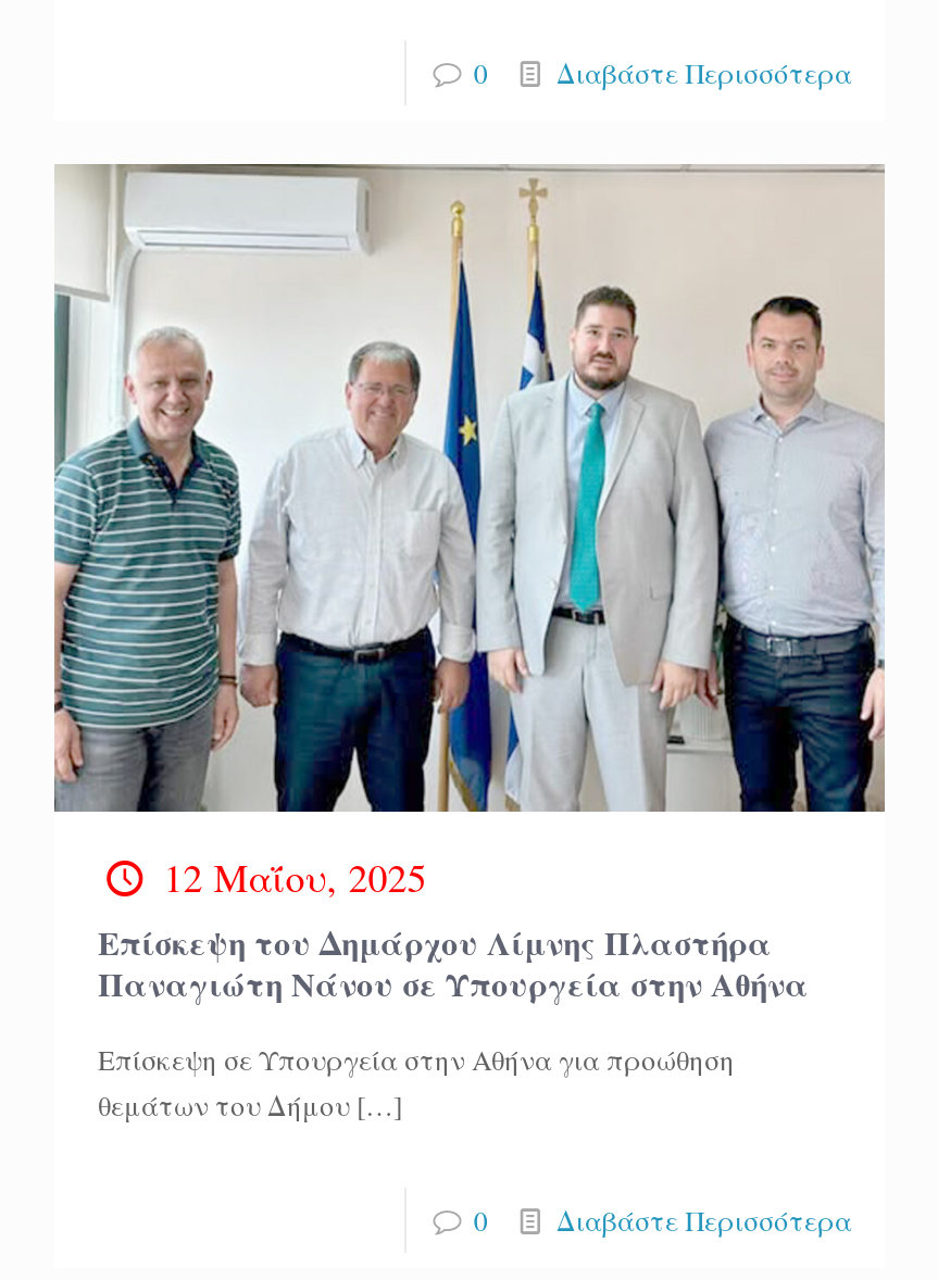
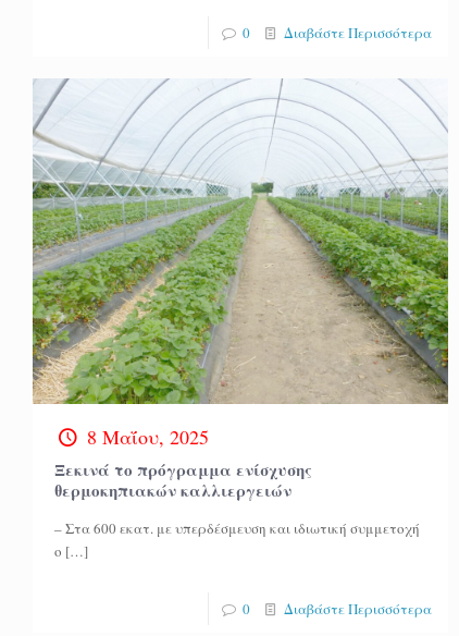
[54,162,885,1007] [image] | 12 Μαΐου, 2025 | Επίσκεψη του Δημάρχου Λίμνης Πλαστήρα | Παναγιώτη Νάνου σε Υπουργεία στην Αθήνα -> [32,78,449,502] [image] | 8 Μαΐου, 2025 | Ξεκινά το πρόγραμμα ενίσχυσης | θερμοκηπιακών καλλιεργειών
[98,1040,735,1124] Επίσκεψη σε Υπουργεία στην Αθήνα για προώθηση | θεμάτων του Δήμου […] -> [54,518,420,561] – Στα 600 εκατ. με υπερδέσμευση και ιδιωτική συμμετοχή | ο […]

